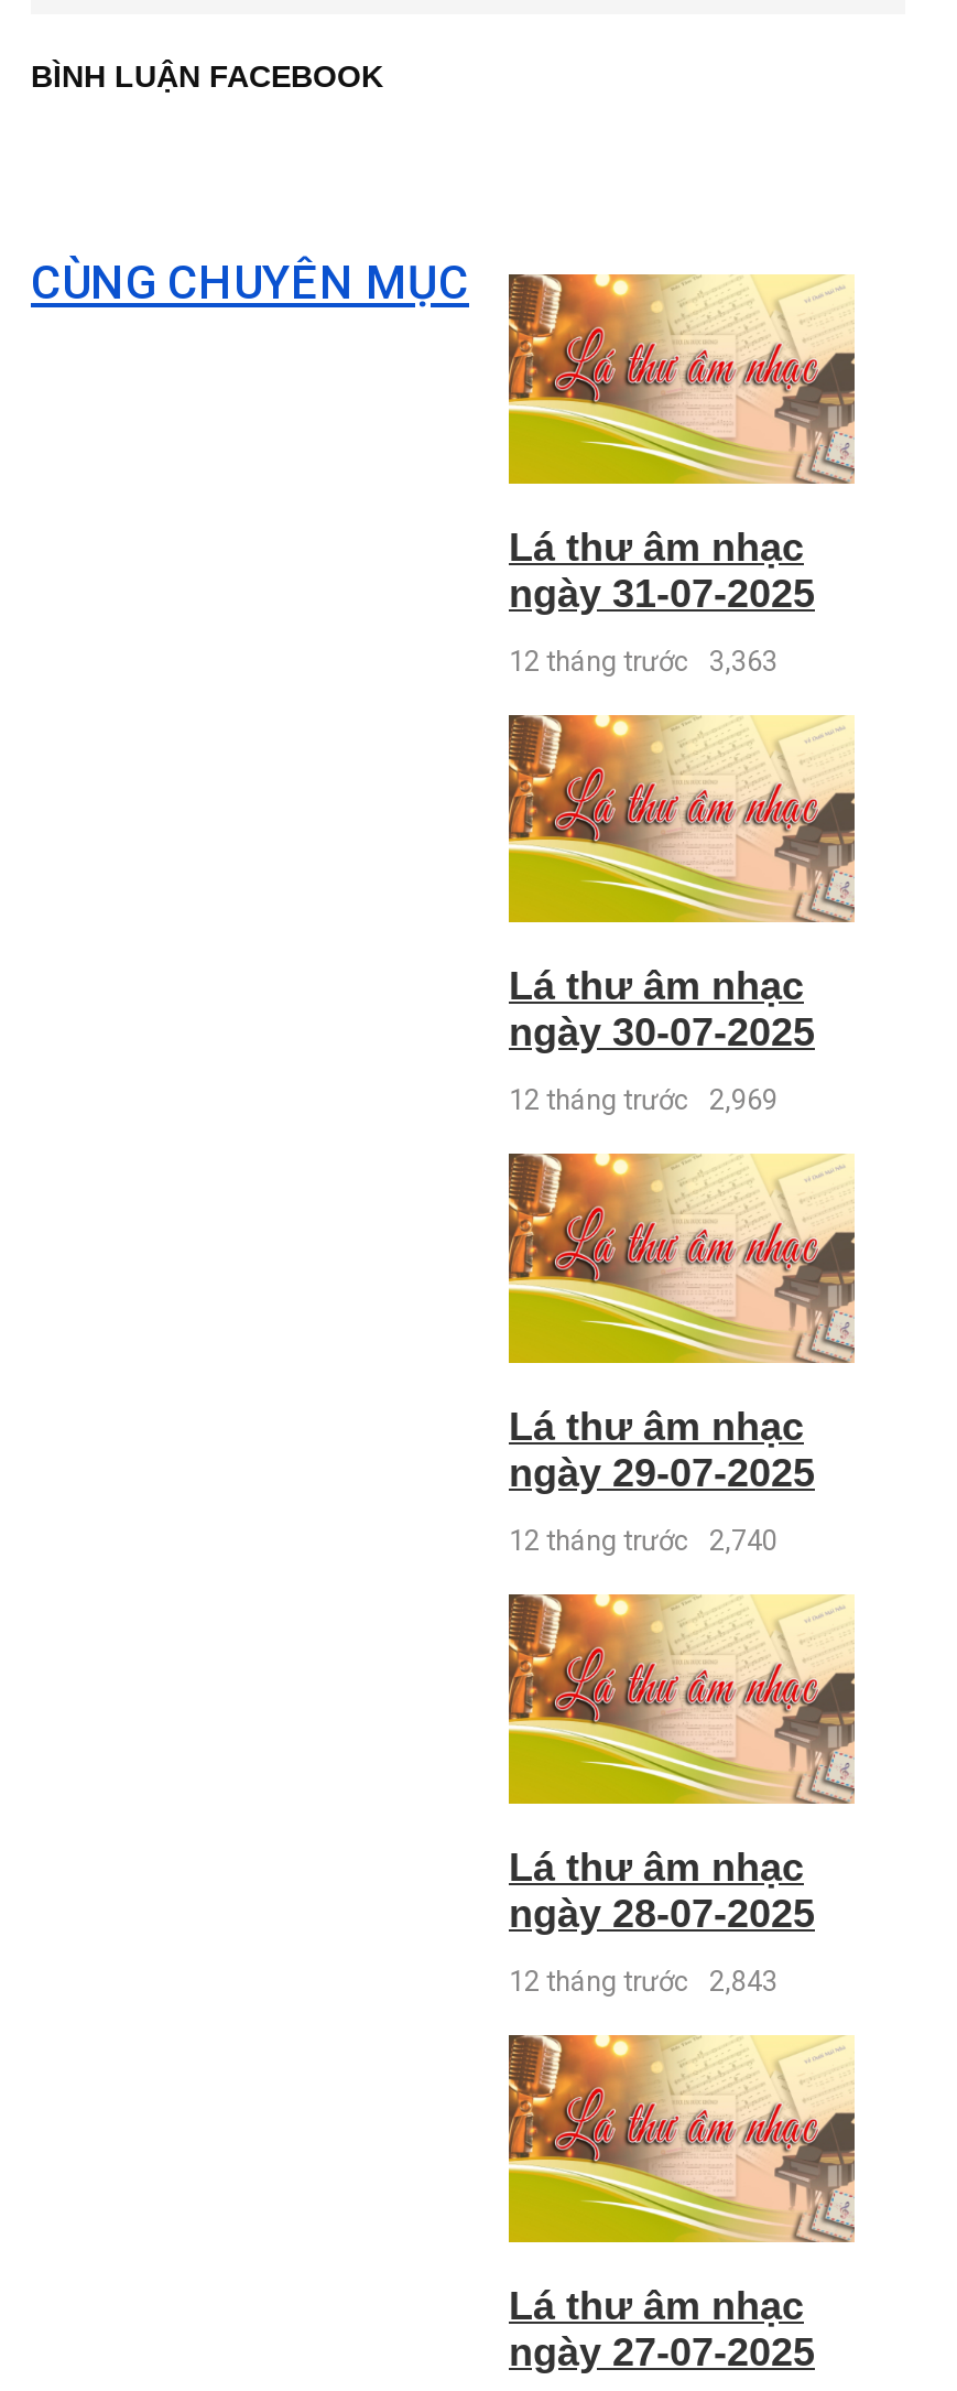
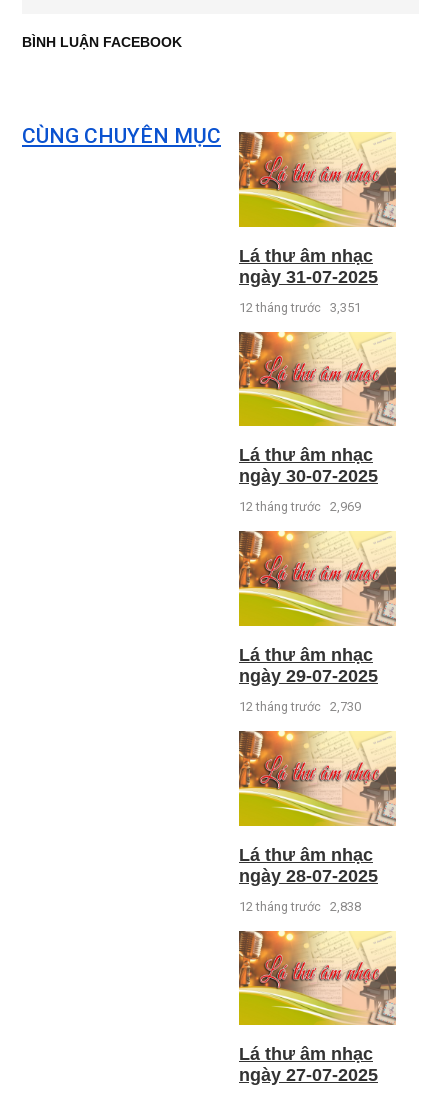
[509,644,777,677] 12 tháng trước 3,363 -> [239,300,361,315] 12 tháng trước 3,351
[509,1524,777,1557] 12 tháng trước 2,740 -> [239,699,361,714] 12 tháng trước 2,730
[509,1964,777,1997] 12 tháng trước 2,843 -> [239,899,361,914] 12 tháng trước 2,838

